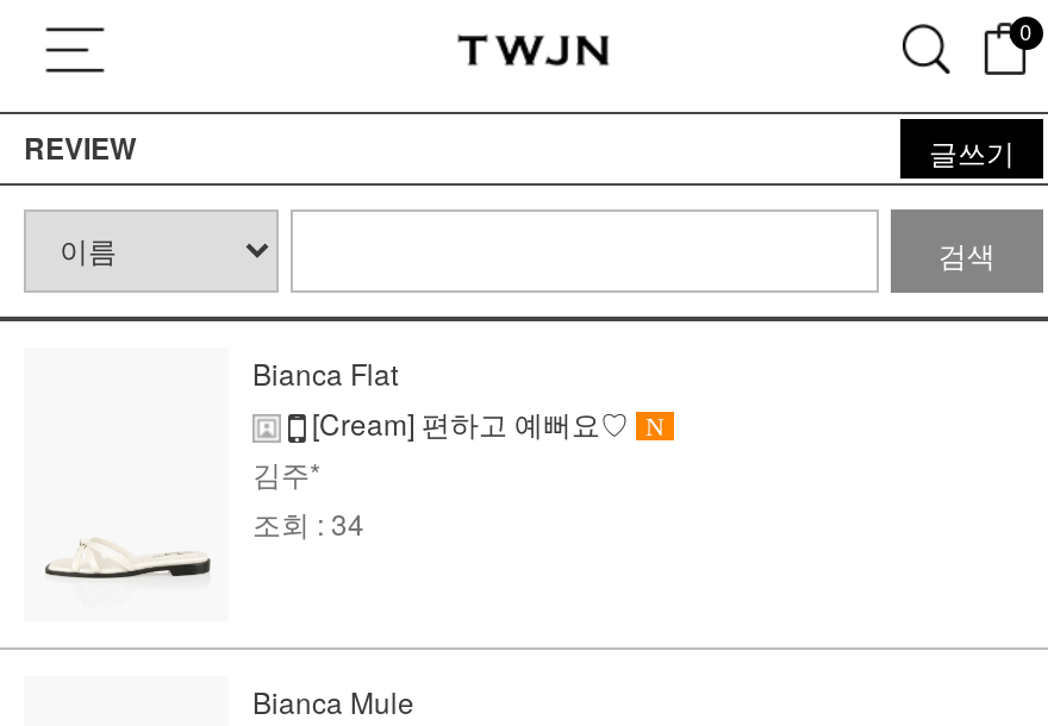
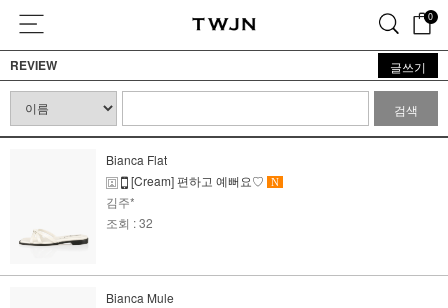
[252,502,364,543] 조회 : 34 -> [106,214,153,231] 조회 : 32

